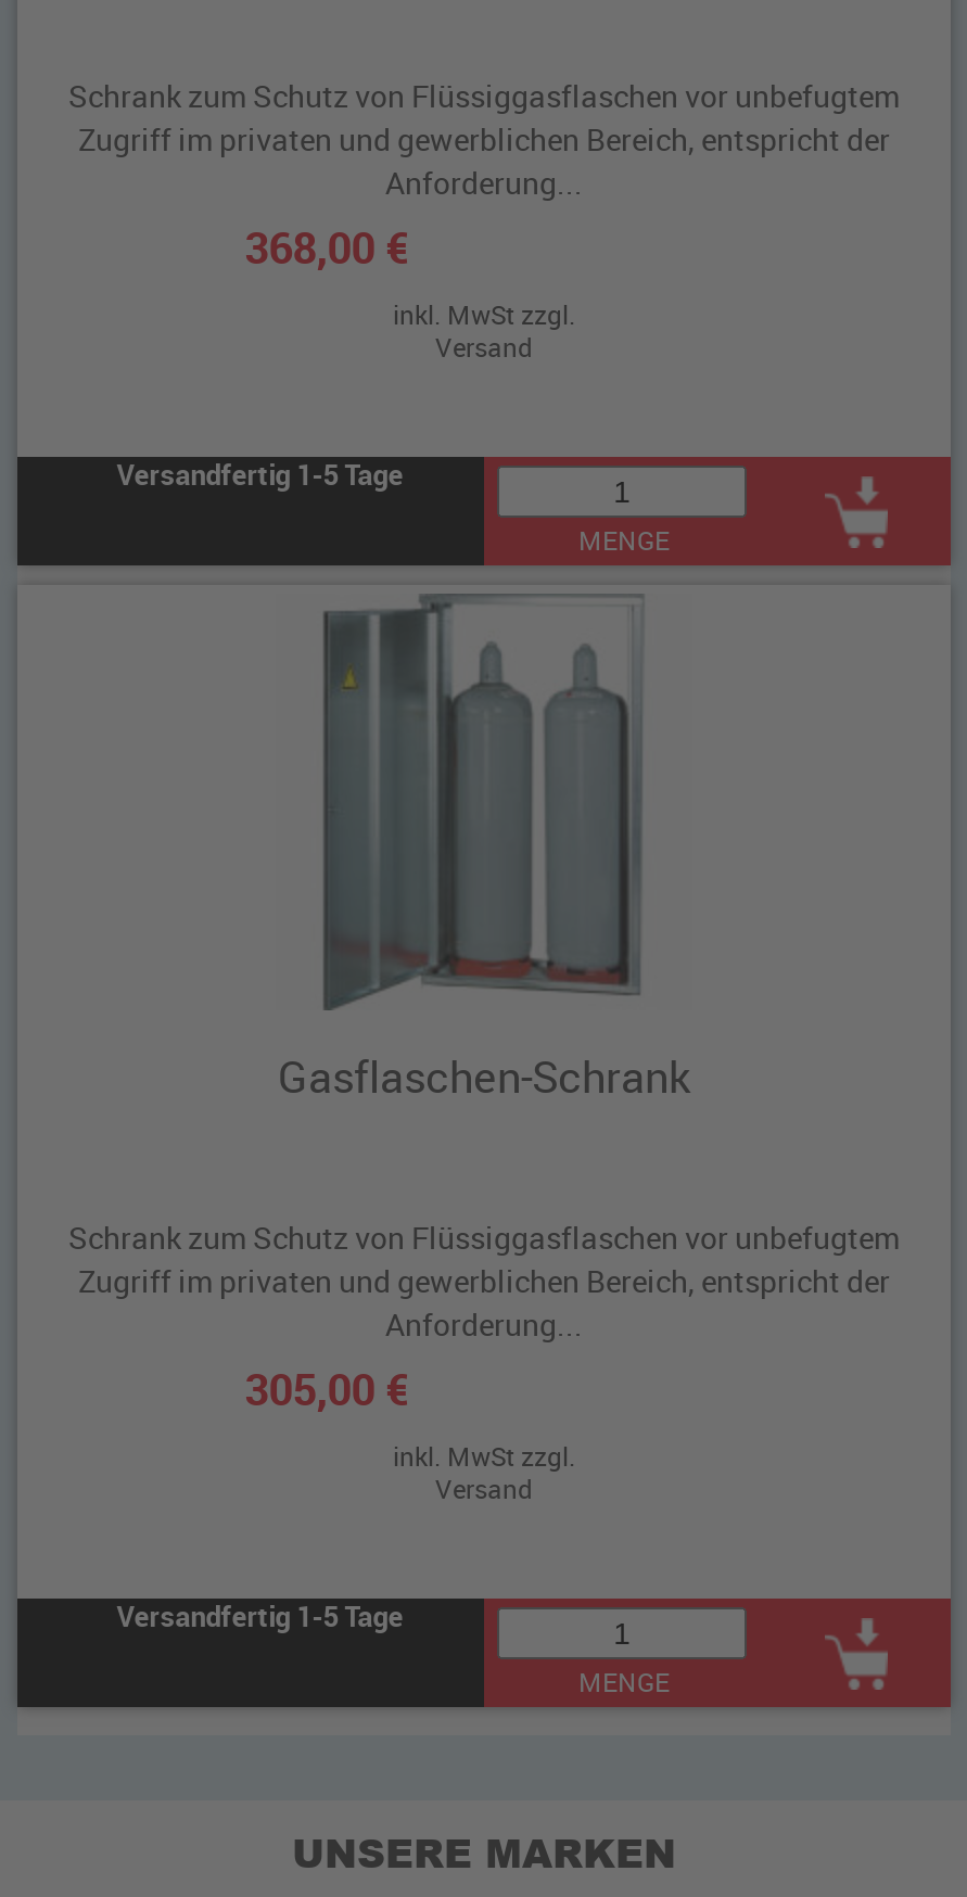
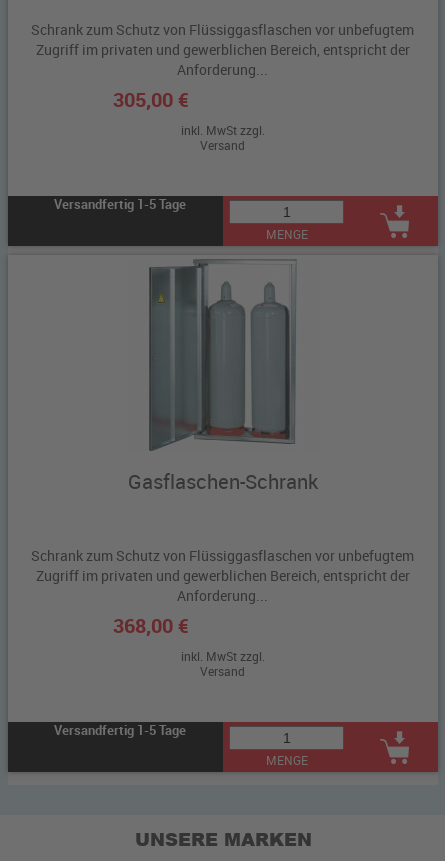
[245,218,410,276] 368,00 € -> [113,86,189,113] 305,00 €
[245,1359,410,1418] 305,00 € -> [113,612,189,639] 368,00 €

